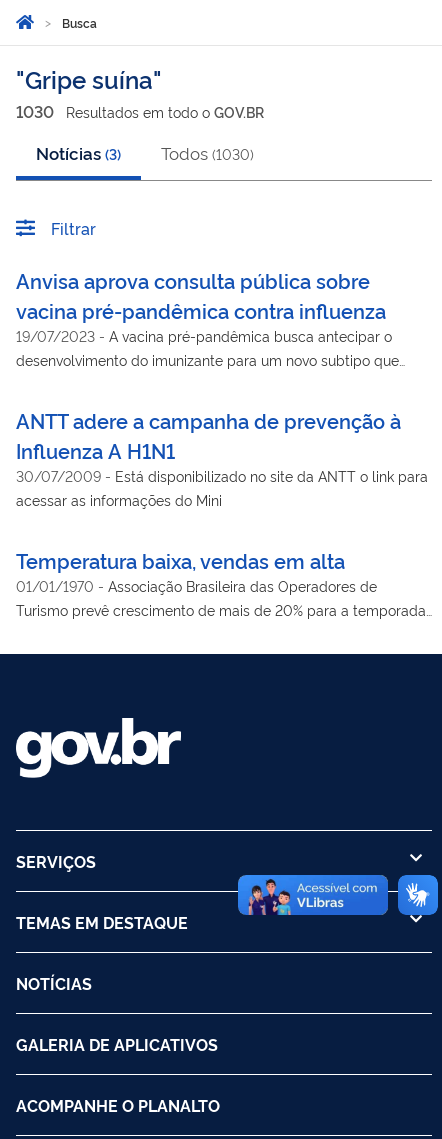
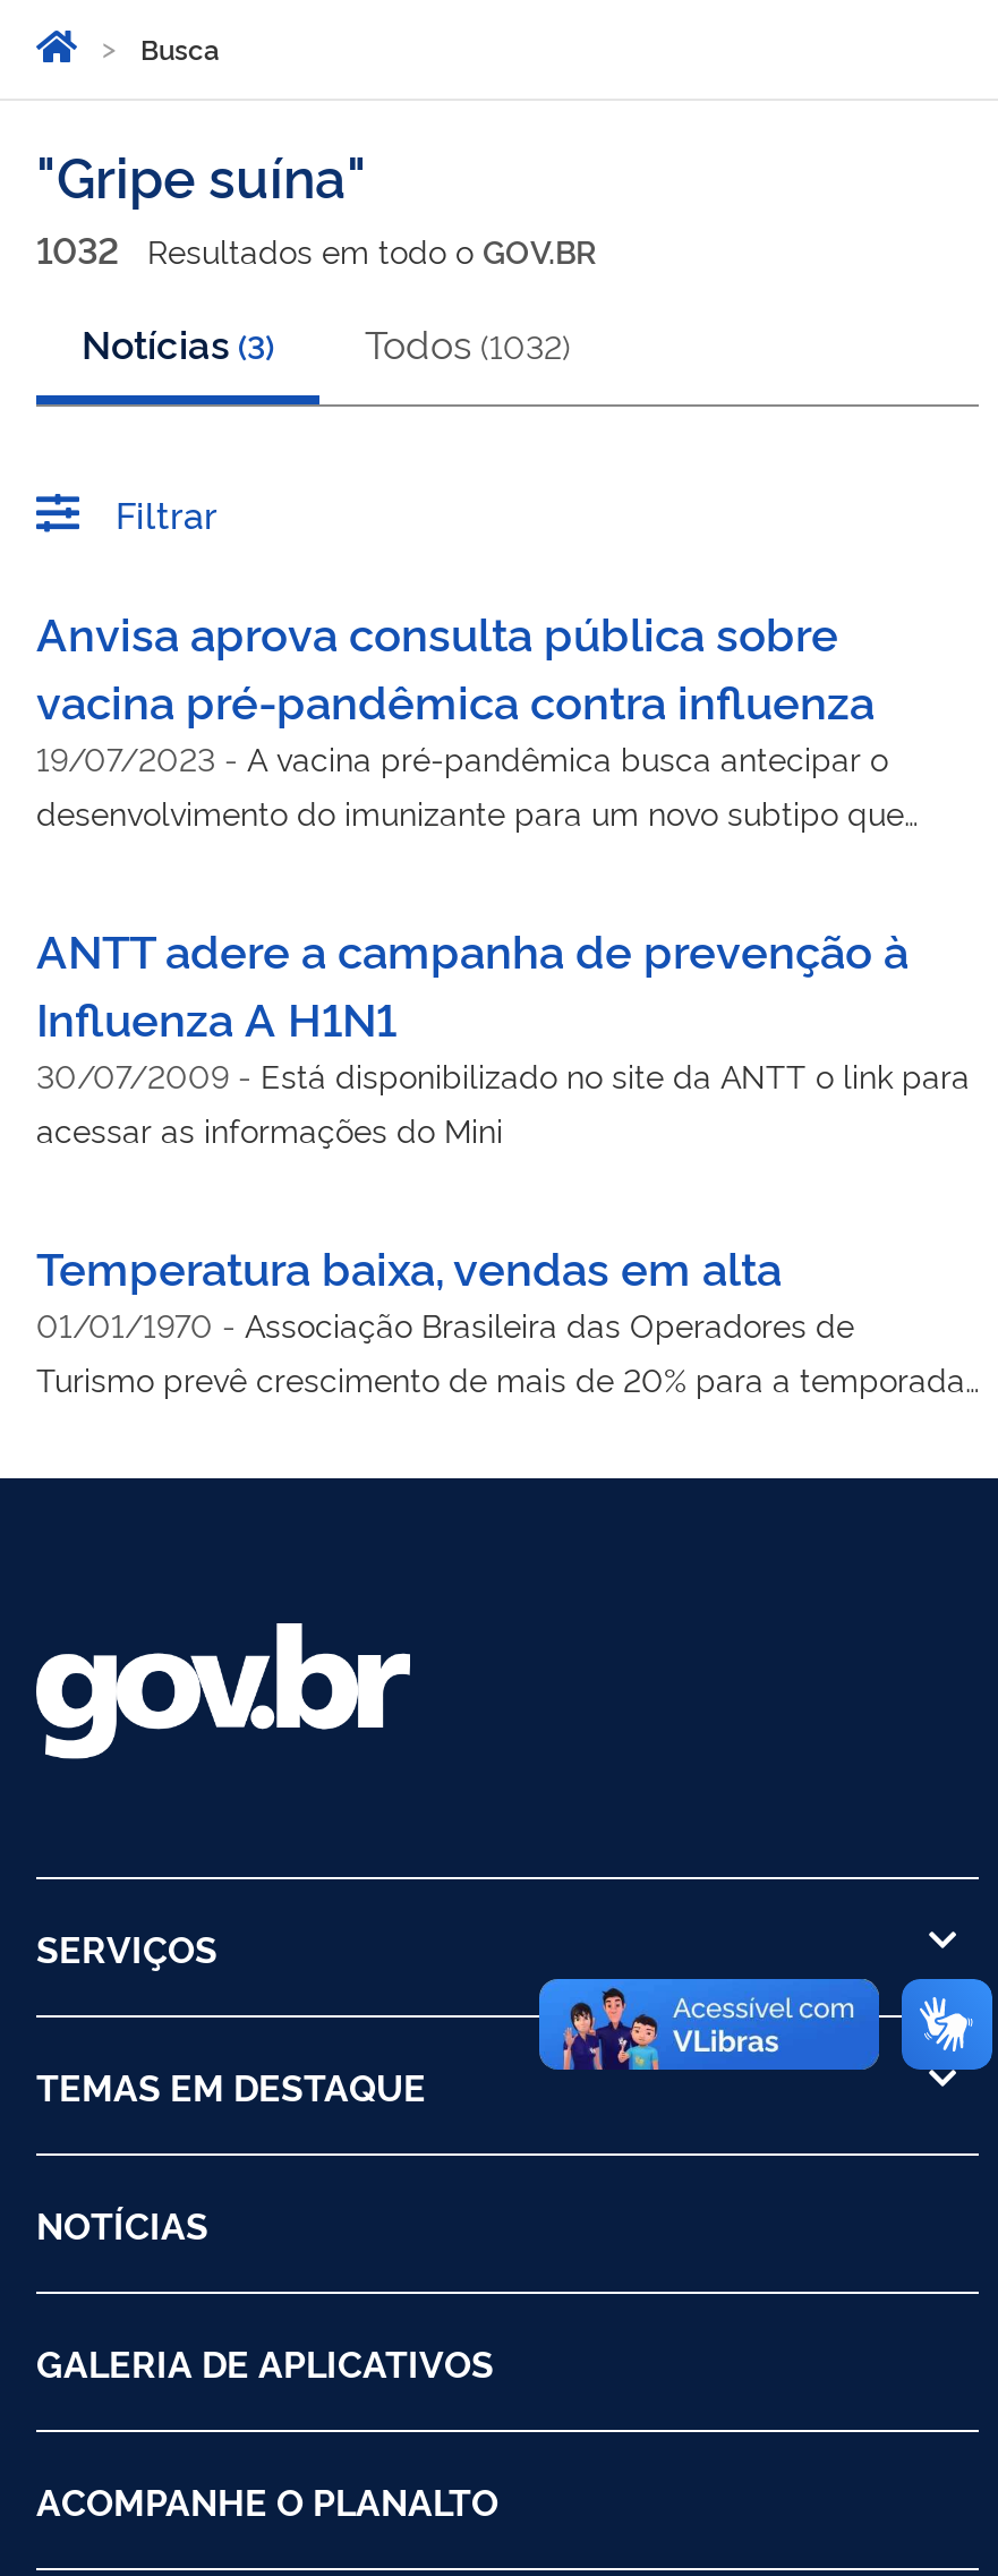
[16,100,264,122] 1030 Resultados em todo o GOV.BR -> [36,223,596,273] 1032 Resultados em todo o GOV.BR
[36,141,254,164] Notícias (3) Todos (1030) -> [82,316,571,368] Notícias (3) Todos (1032)

